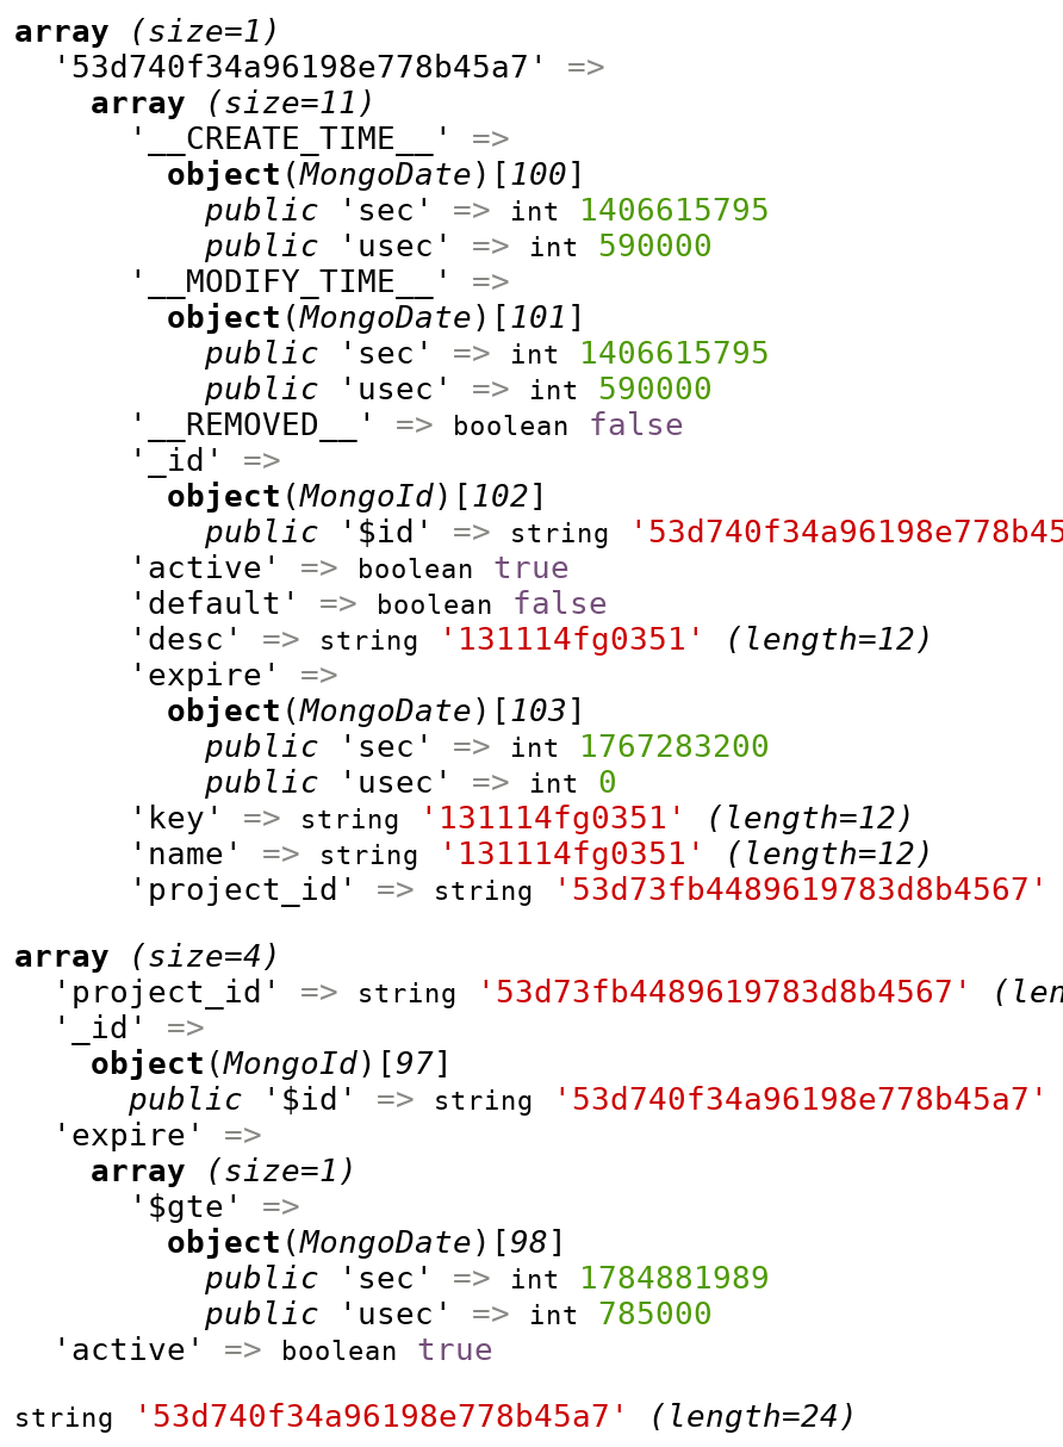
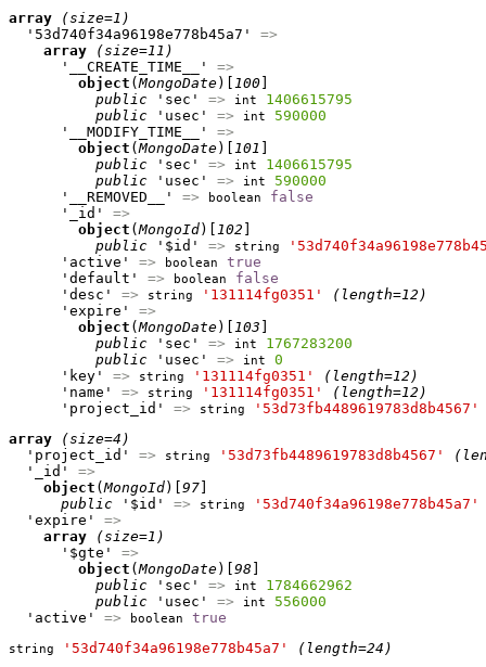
[205,1260,770,1296] public 'sec' => int 1784881989 -> [95,577,353,593] public 'sec' => int 1784662962
[205,1296,713,1331] public 'usec' => int 785000 -> [95,593,327,610] public 'usec' => int 556000

